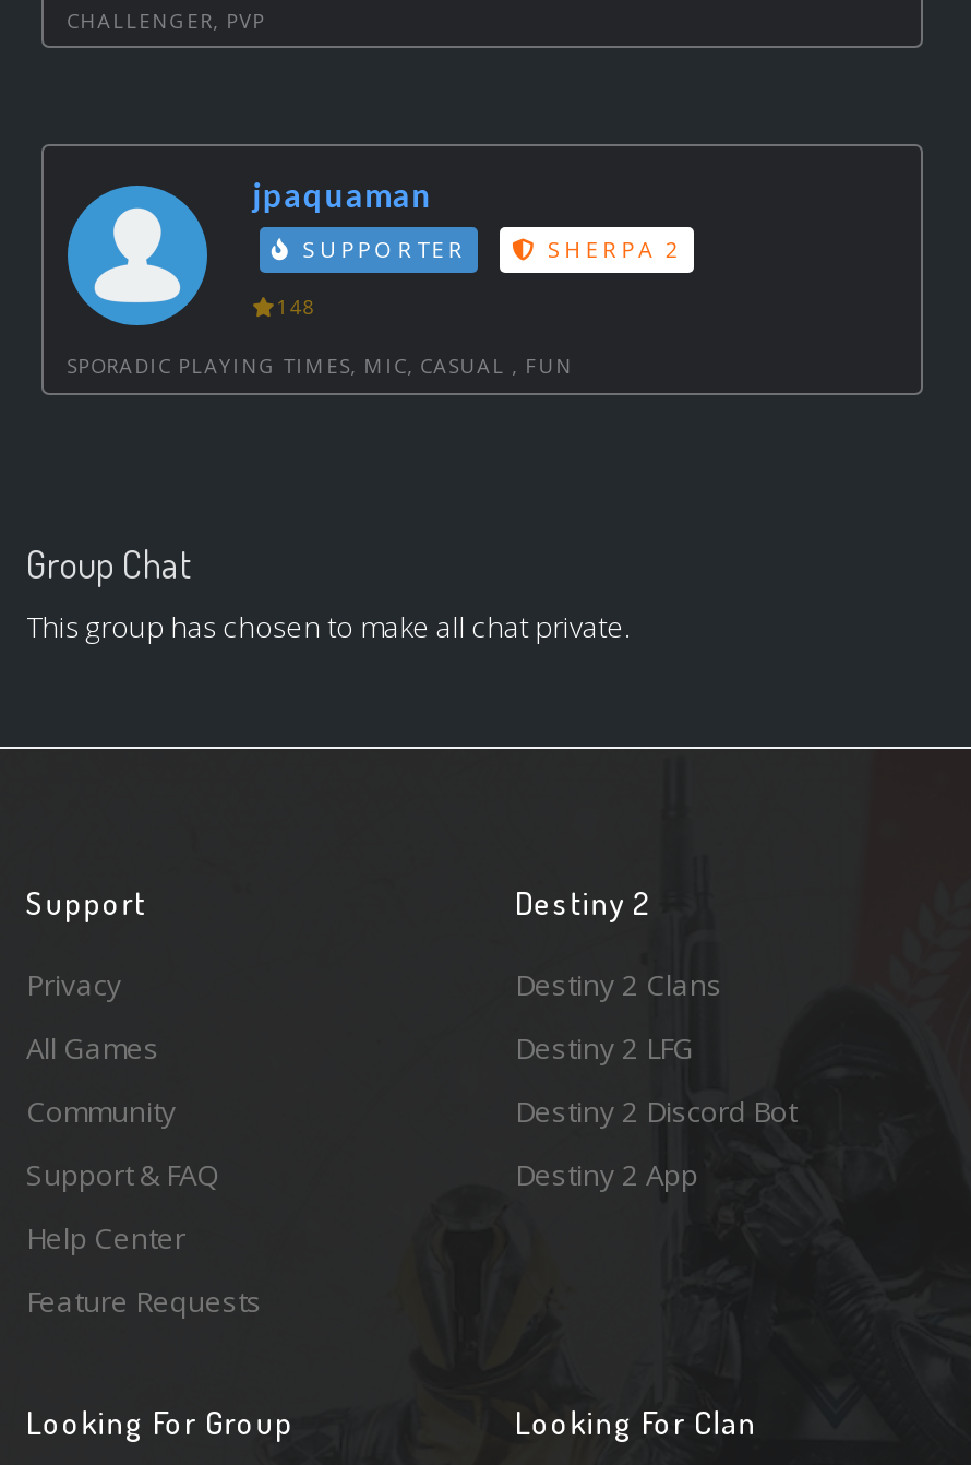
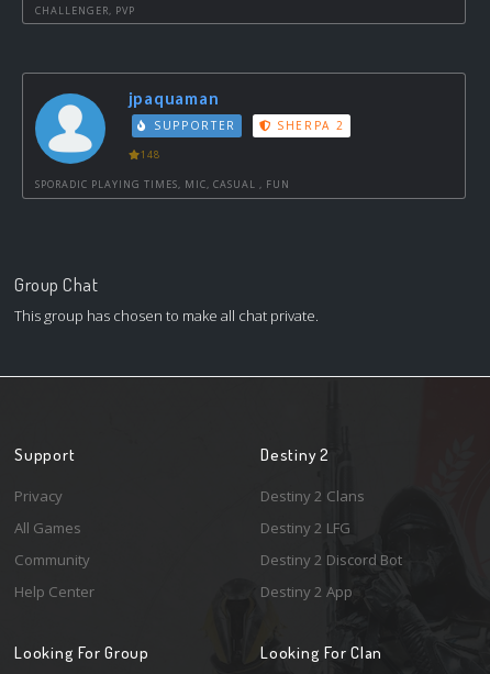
[26,1154,220,1193] Support & FAQ -> none
[26,1281,262,1320] Feature Requests -> none

